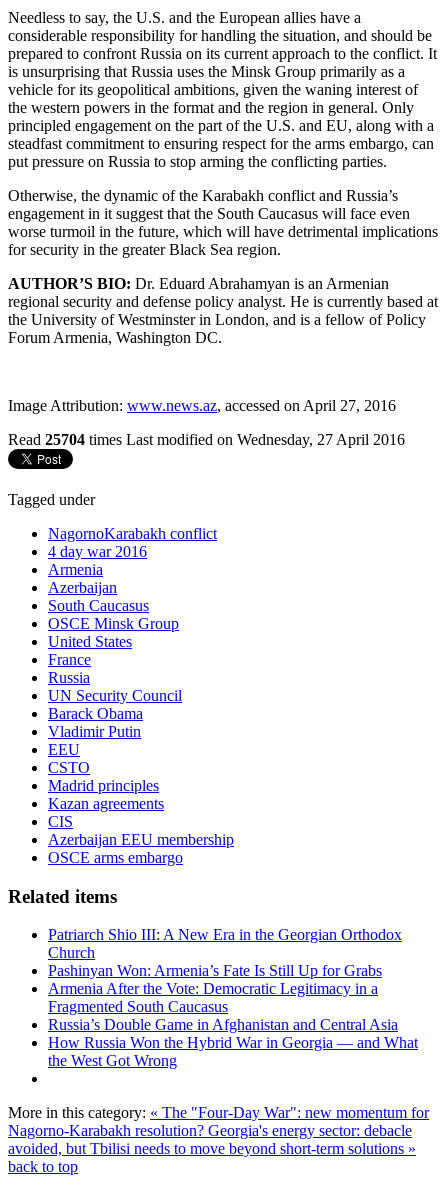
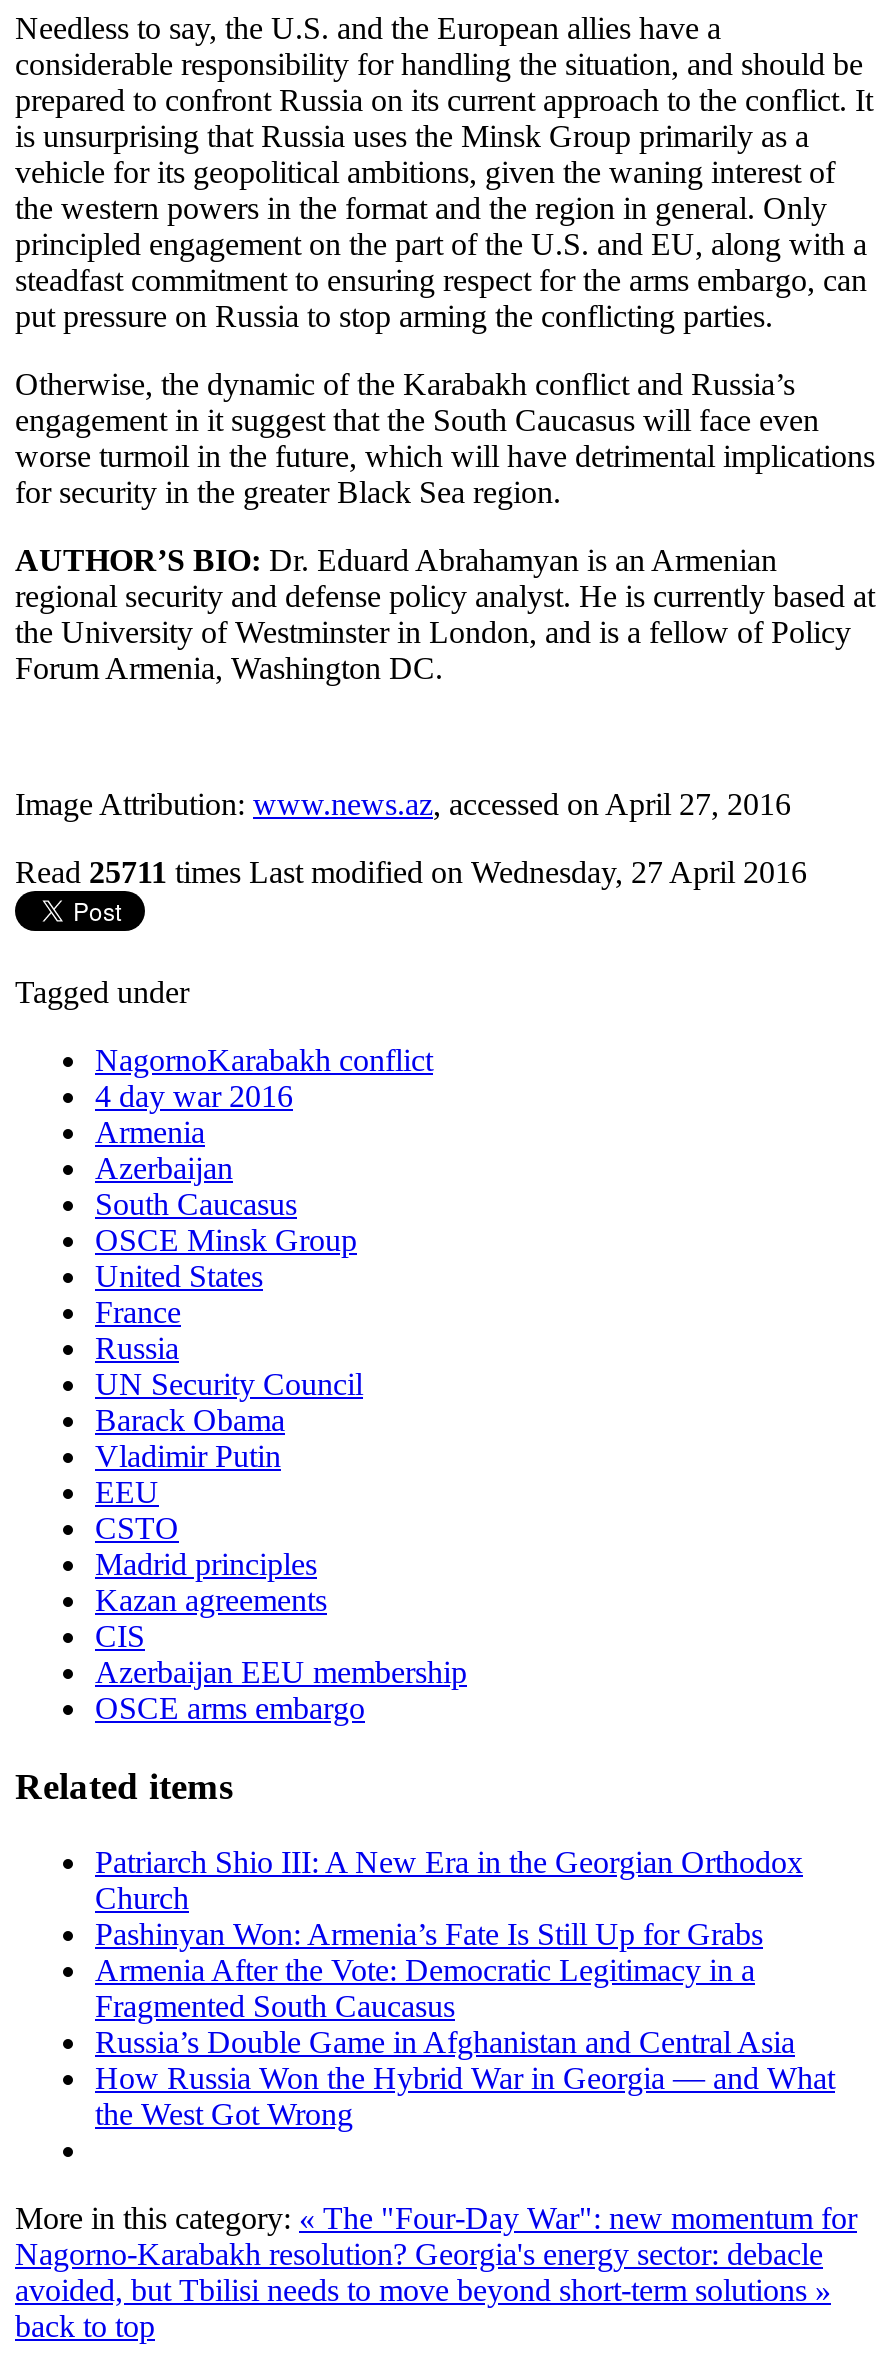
[8,431,405,448] Read 25704 times Last modified on Wednesday, 27 April 2016 -> [15,855,807,889] Read 25711 times Last modified on Wednesday, 27 April 2016

